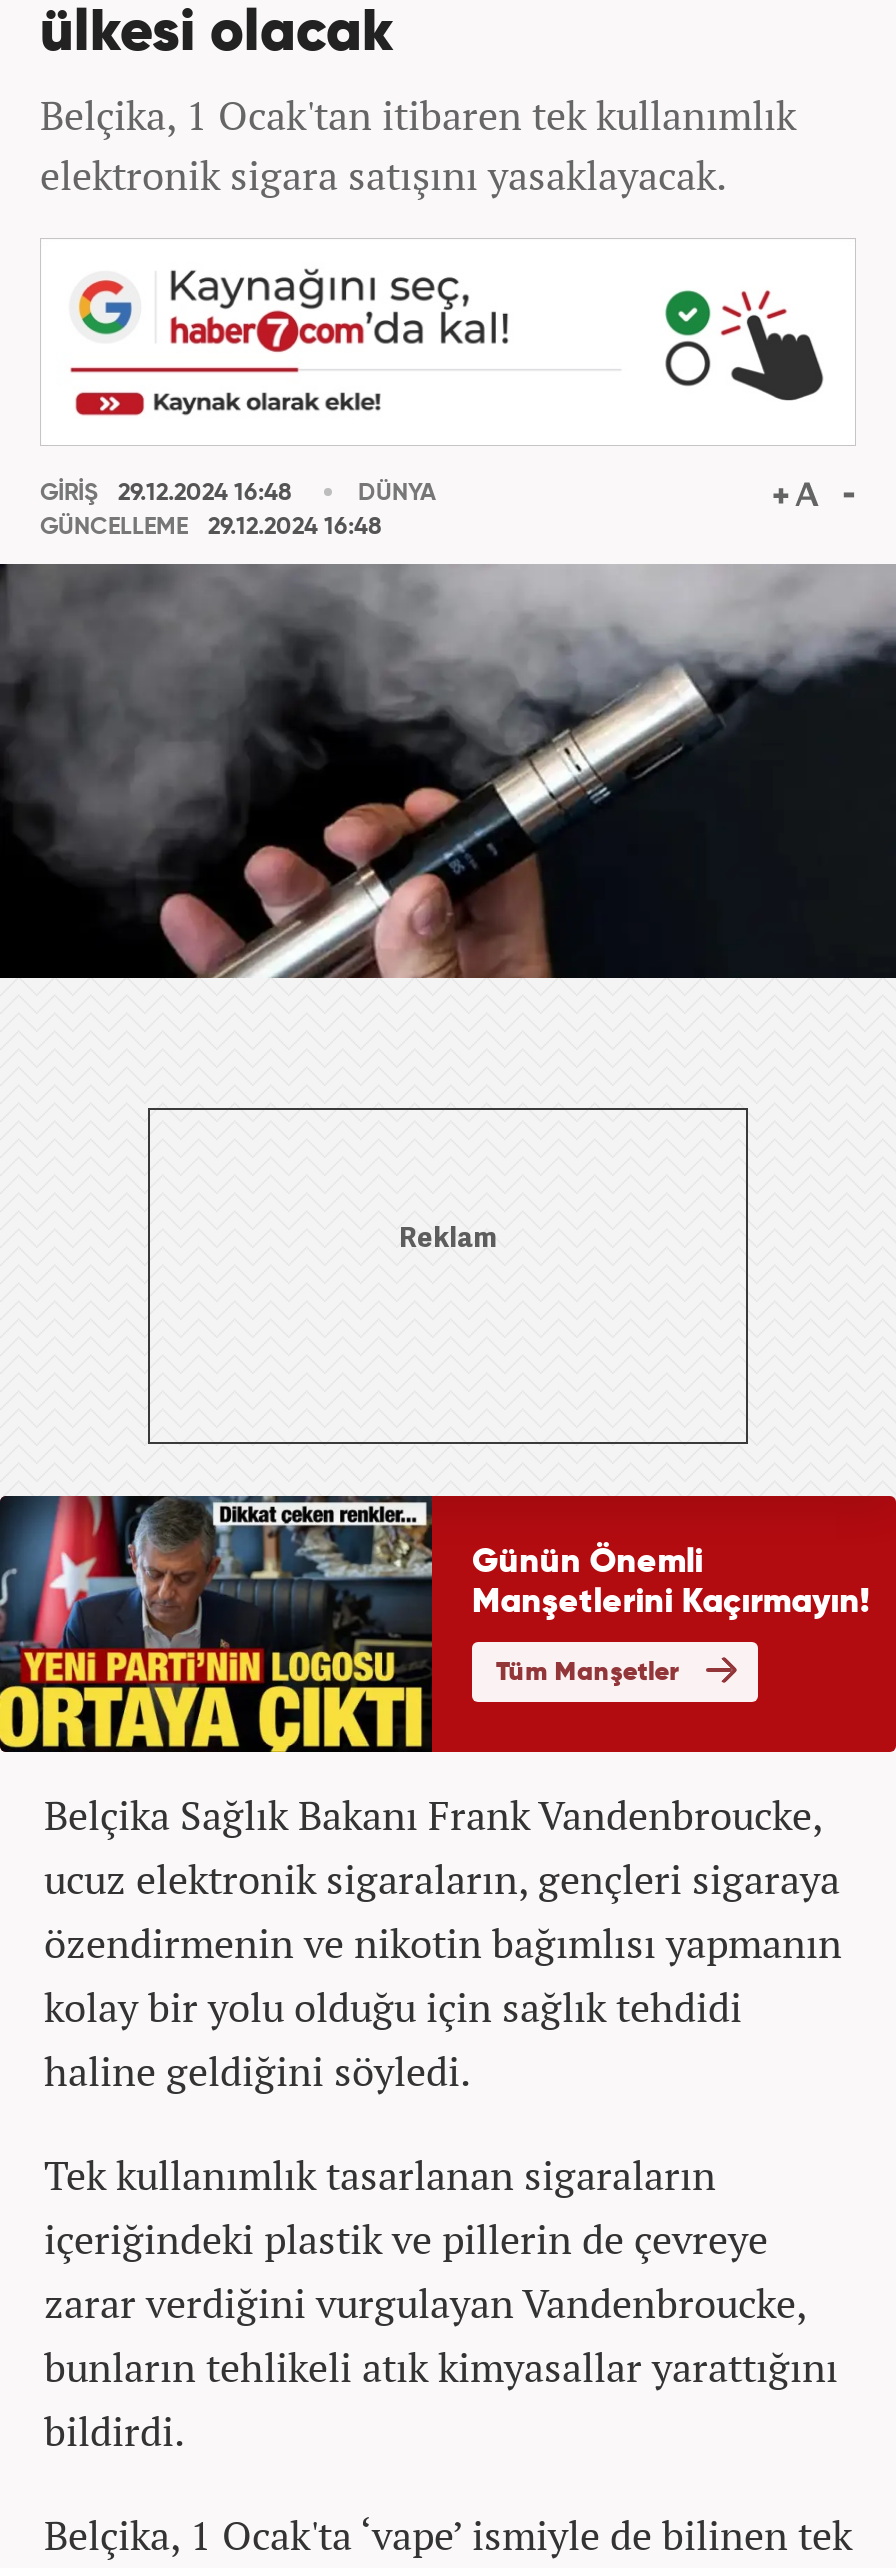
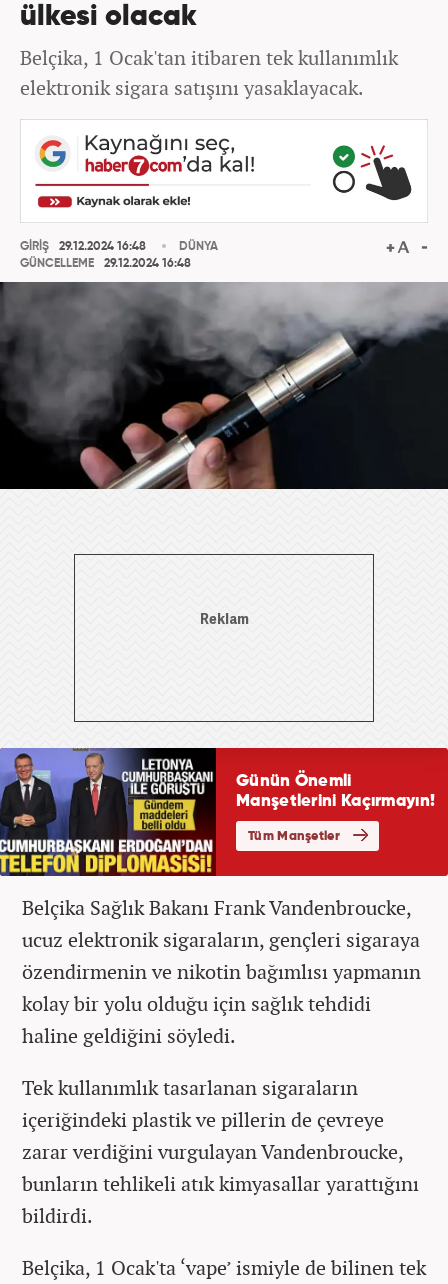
[6,1494,434,1754] [image] -> [3,747,217,877] [image]

